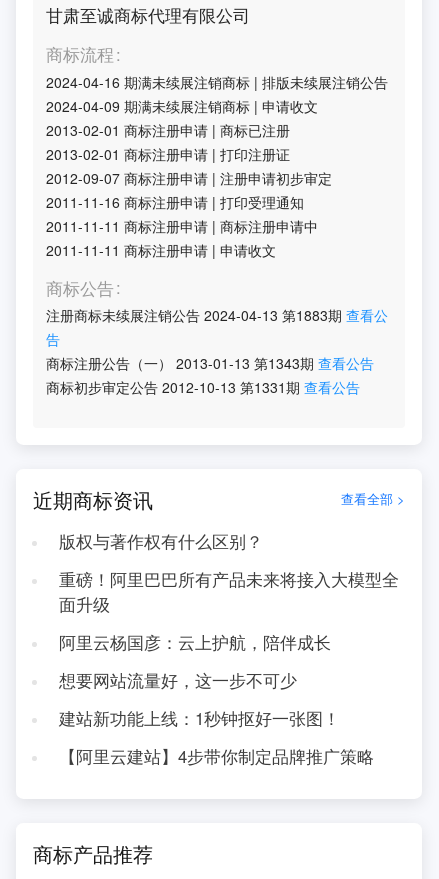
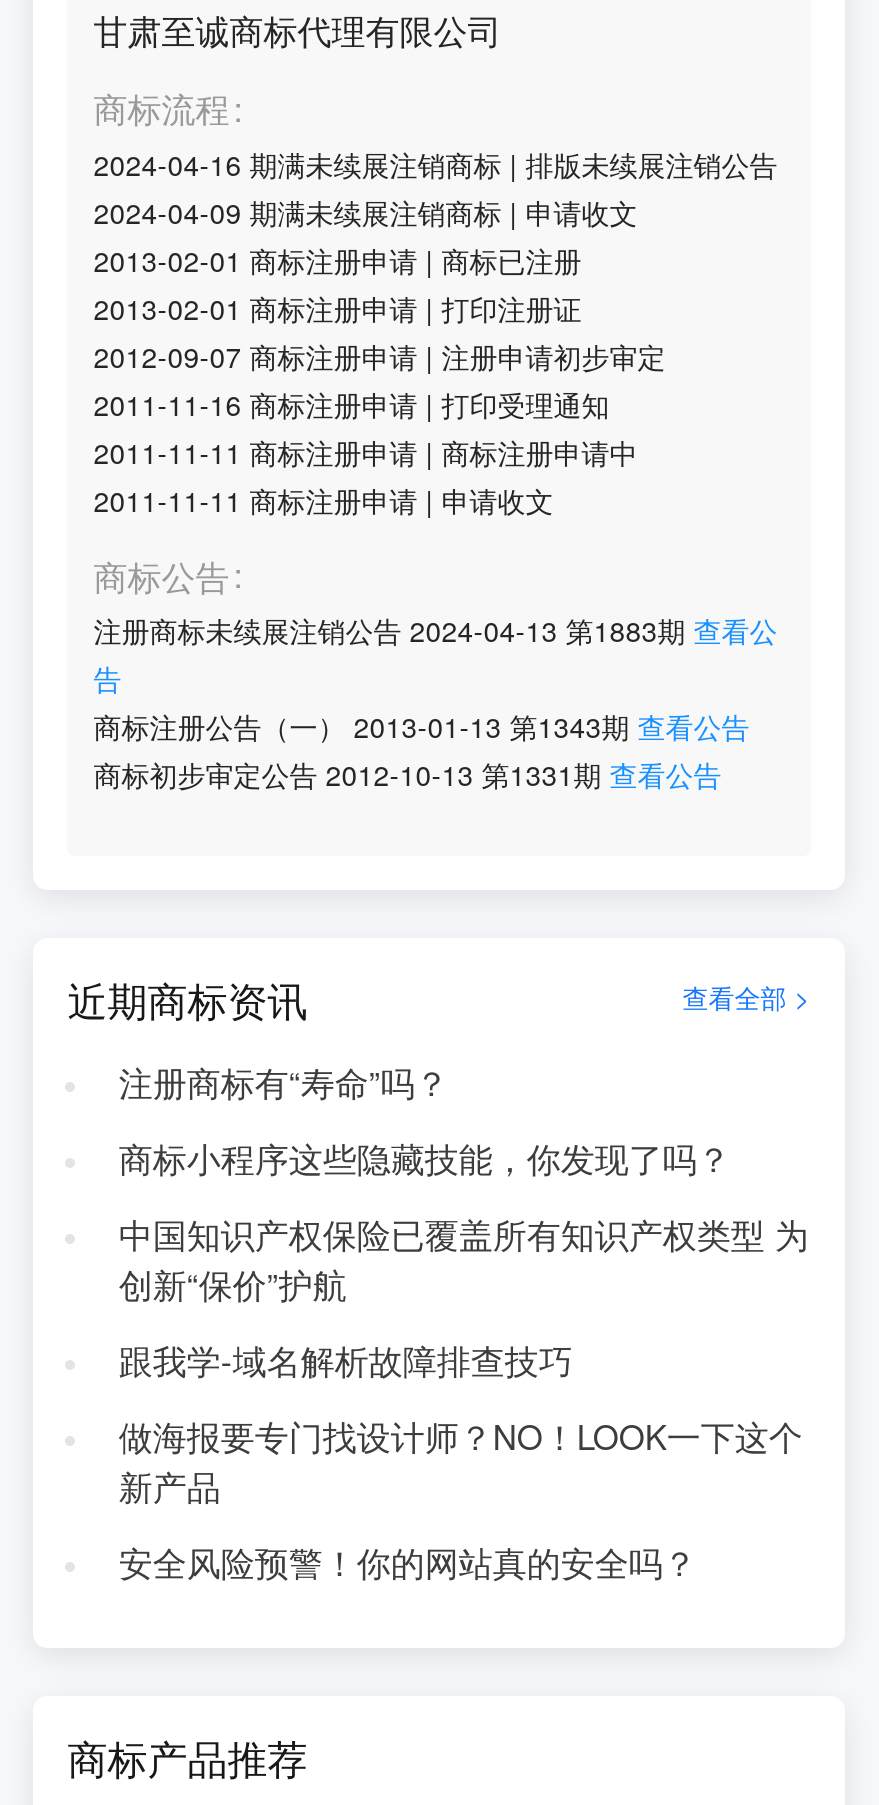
[59,529,263,553] 版权与著作权有什么区别？ -> [119,1058,449,1106] 注册商标有“寿命”吗？
[59,567,399,616] 重磅！阿里巴巴所有产品未来将接入大模型全 | 面升级 -> [119,1134,731,1182] 商标小程序这些隐藏技能，你发现了吗？
[59,630,331,654] 阿里云杨国彦：云上护航，陪伴成长 -> [119,1210,809,1308] 中国知识产权保险已覆盖所有知识产权类型 为 | 创新“保价”护航
[59,668,297,692] 想要网站流量好，这一步不可少 -> [119,1336,573,1384] 跟我学-域名解析故障排查技巧
[59,706,340,730] 建站新功能上线：1秒钟抠好一张图！ -> [119,1412,803,1510] 做海报要专门找设计师？NO！LOOK一下这个 | 新产品
[59,744,374,768] 【阿里云建站】4步带你制定品牌推广策略 -> [119,1538,697,1586] 安全风险预警！你的网站真的安全吗？

